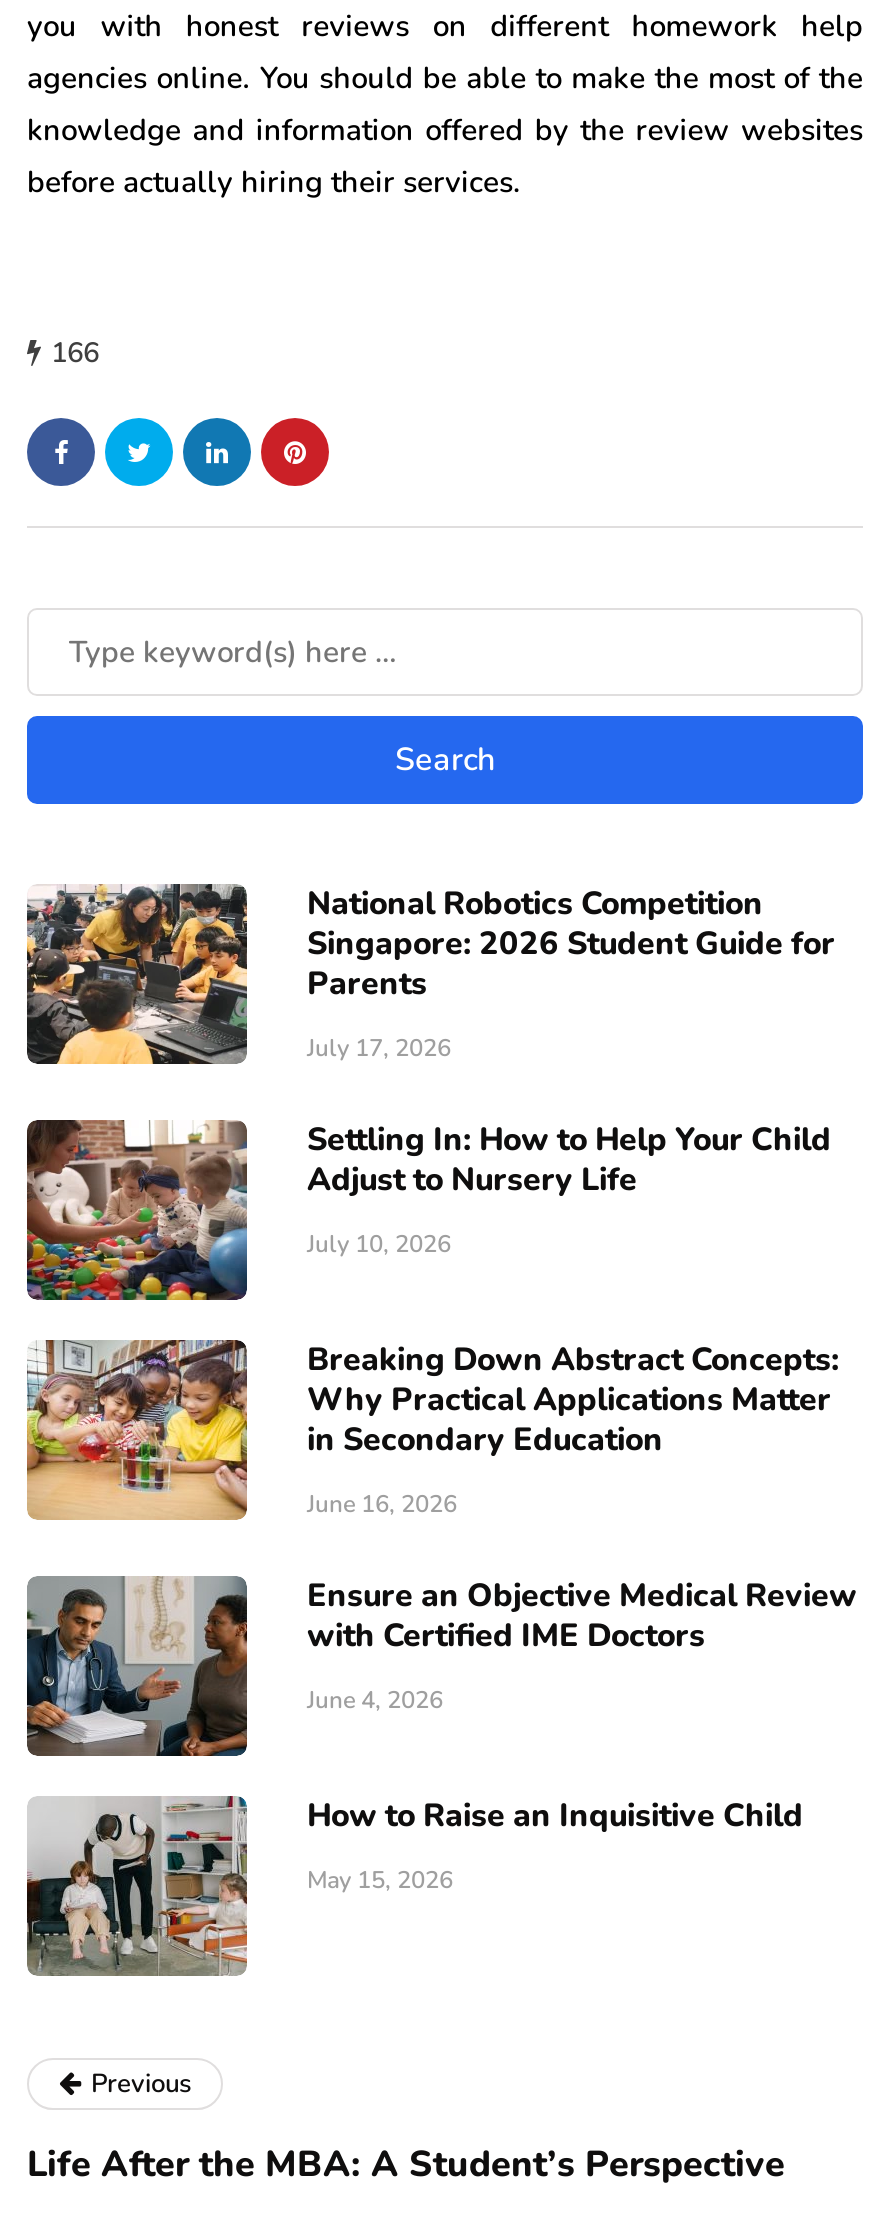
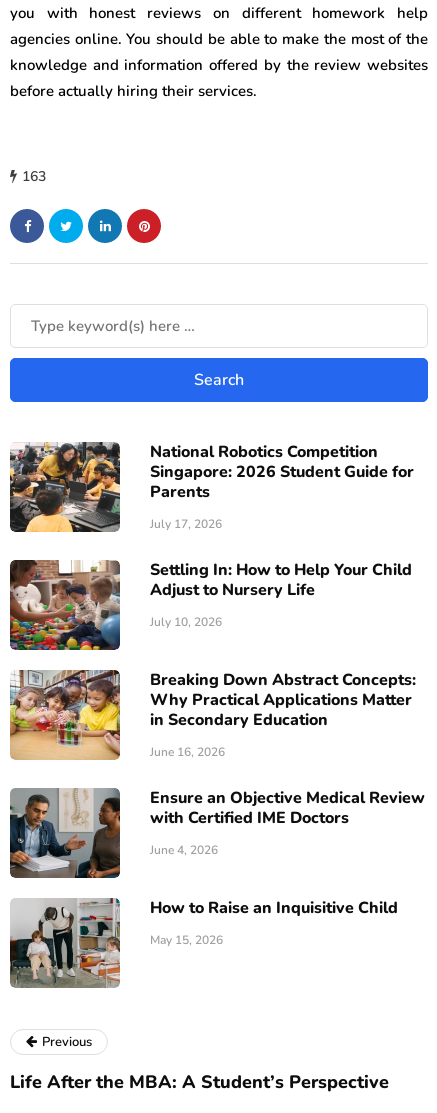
[51,334,99,372] 166 -> [22,167,46,186] 163

